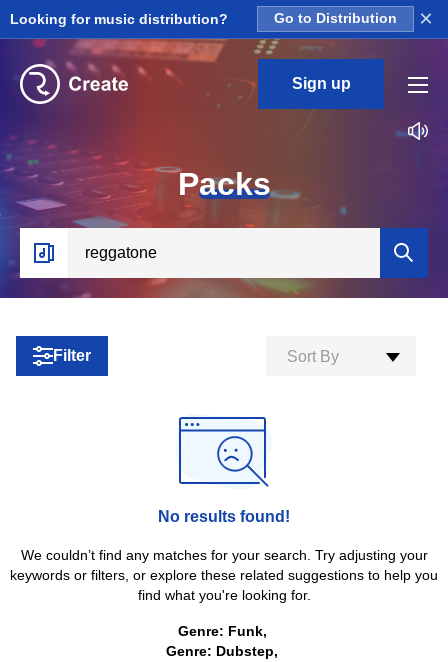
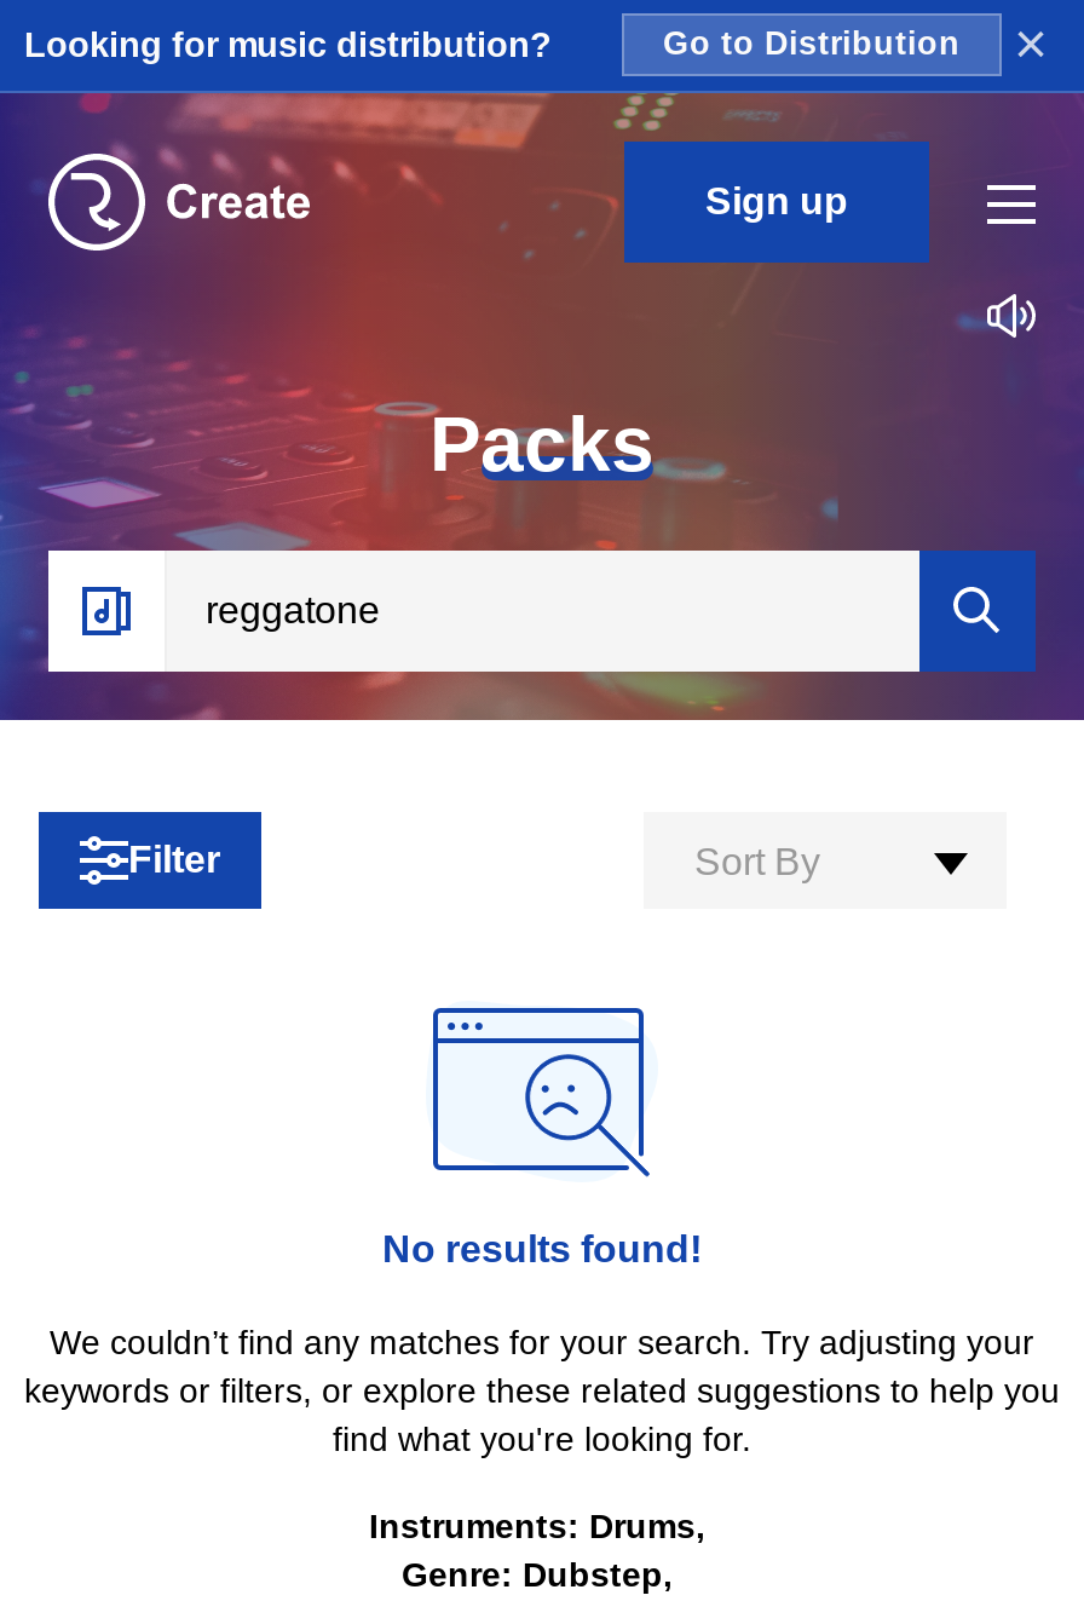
[177,623,270,639] Genre: Funk, -> [369,1507,715,1545] Instruments: Drums,

